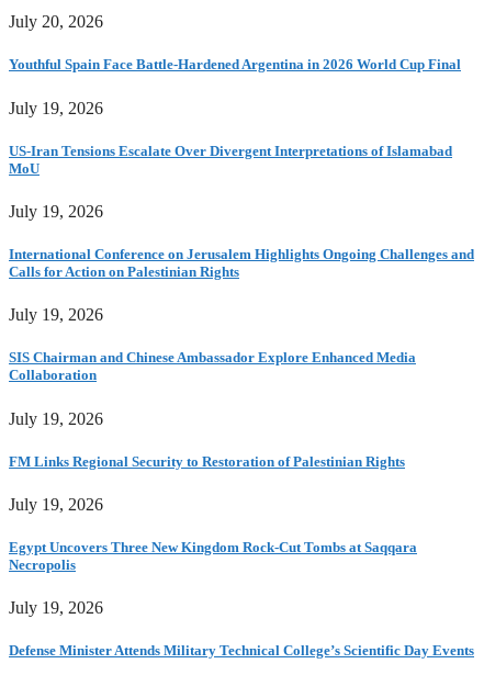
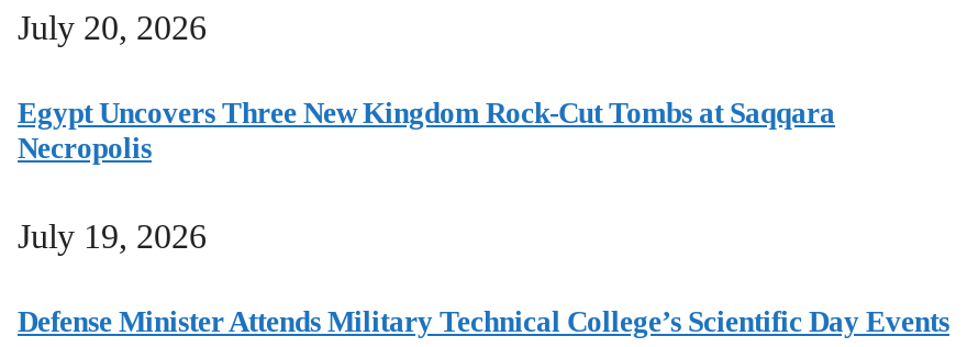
[9,56,474,514] Youthful Spain Face Battle-Hardened Argentina in 2026 World Cup Final | July 19, 2026 | US-Iran Tensions Escalate Over Divergent Interpretations of Islamabad | MoU | July 19, 2026 | International Conference on Jerusalem Highlights Ongoing Challenges and | Calls for Action on Palestinian Rights | July 19, 2026 | SIS Chairman and Chinese Ambassador Explore Enhanced Media | Collaboration | July 19, 2026 | FM Links Regional Security to Restoration of Palestinian Rights | July 19, 2026 -> none

